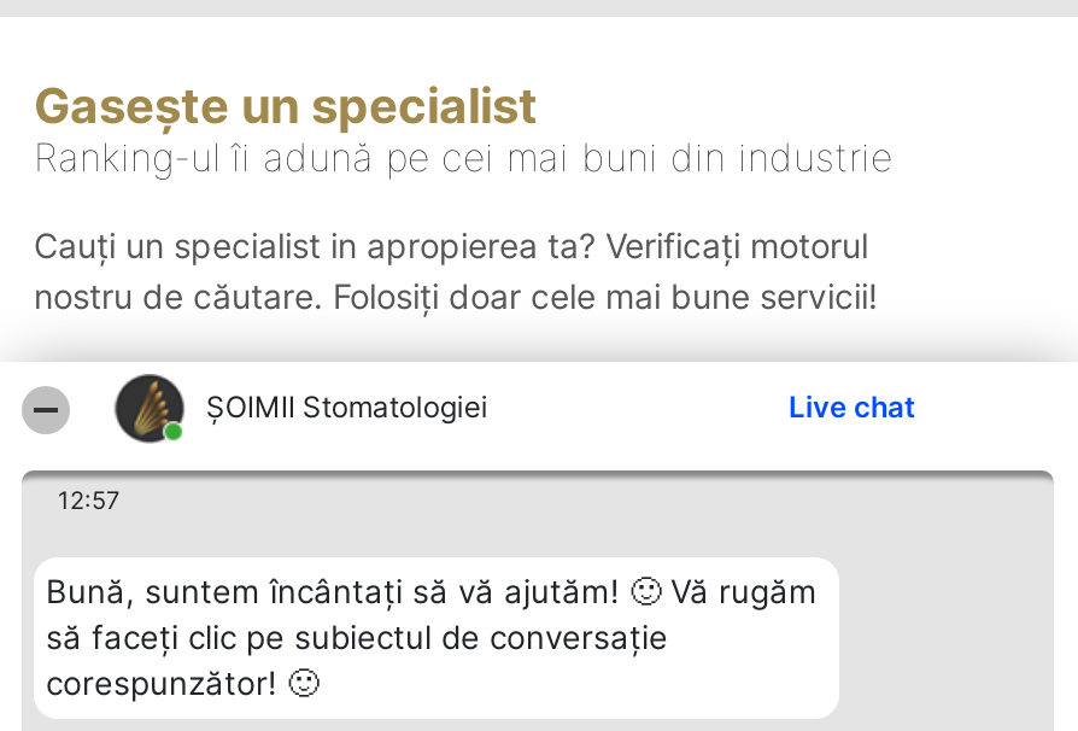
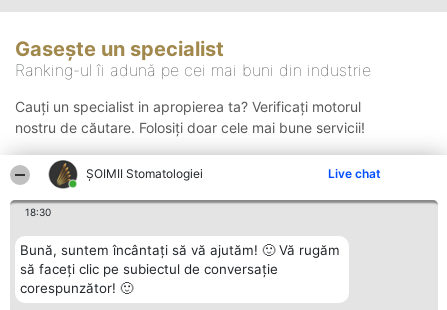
[58,485,121,514] 12:57 -> [25,206,51,218] 18:30

